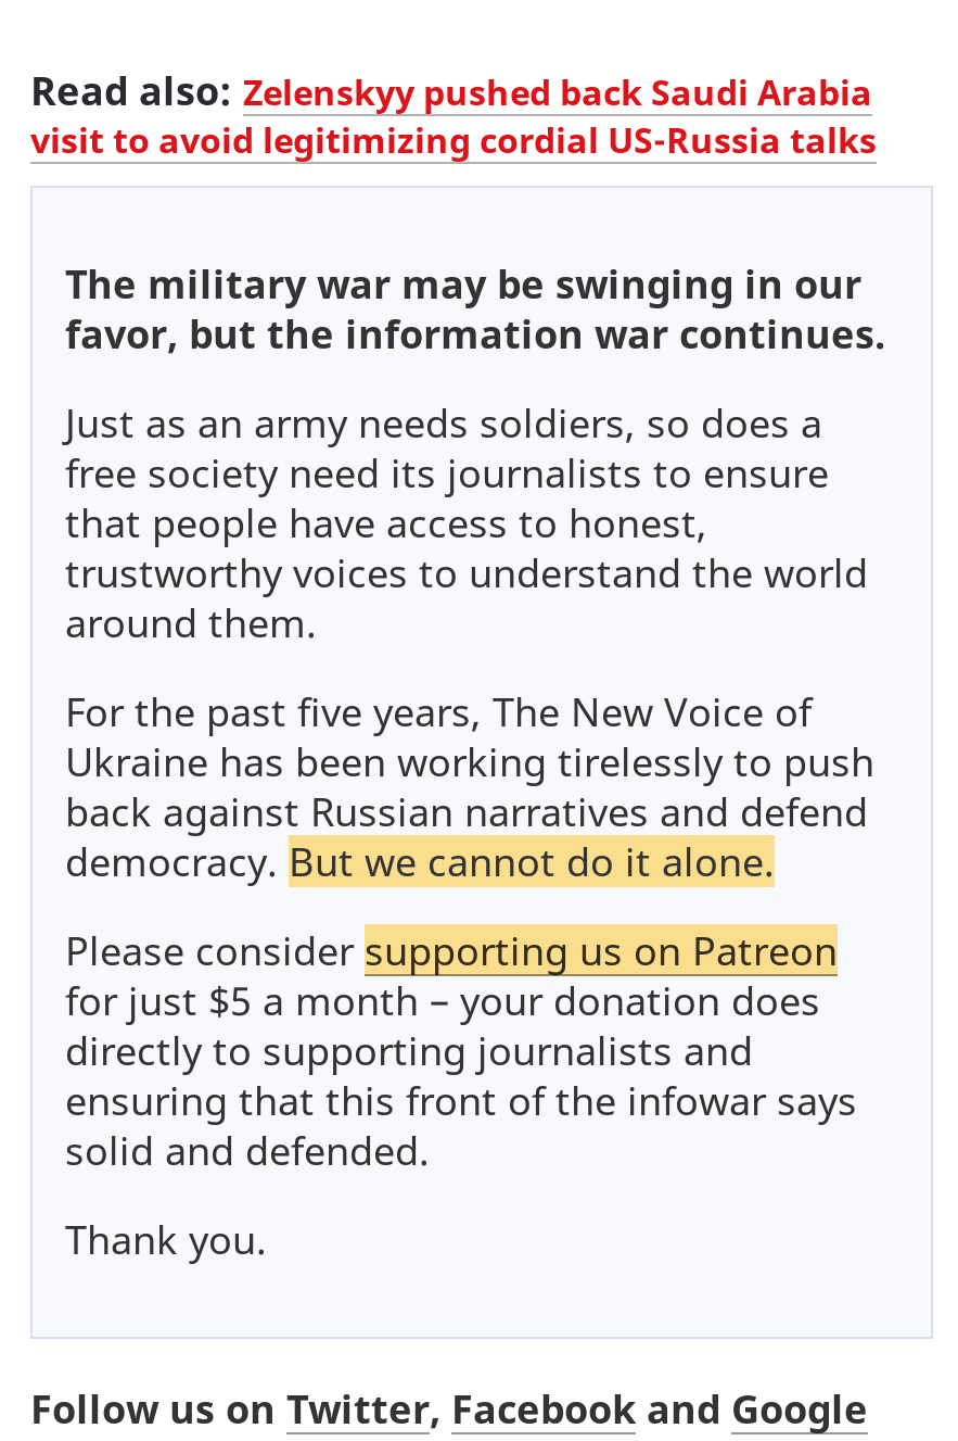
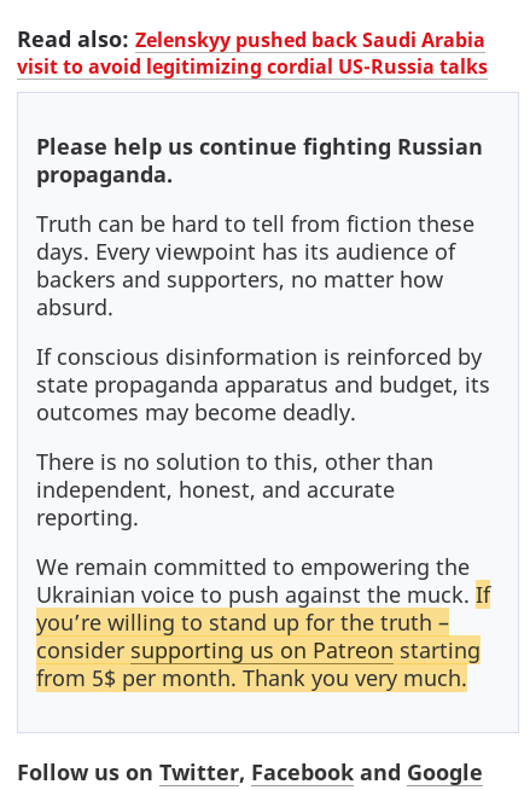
[65,257,885,359] The military war may be swinging in our | favor, but the information war continues. -> [36,132,483,188] Please help us continue fighting Russian | propaganda.
[65,396,868,648] Just as an army needs soldiers, so does a | free society need its journalists to ensure | that people have access to honest, | trustworthy voices to understand the world | around them. -> [36,209,474,321] Truth can be hard to tell from fiction these | days. Every viewpoint has its audience of | backers and supporters, no matter how | absurd.
[65,685,874,887] For the past five years, The New Voice of | Ukraine has been working tirelessly to push | back against Russian narratives and defend | democracy. But we cannot do it alone. -> [36,342,490,426] If conscious disinformation is reinforced by | state propaganda apparatus and budget, its | outcomes may become deadly.
[65,924,857,1176] Please consider supporting us on Patreon | for just $5 a month – your donation does | directly to supporting journalists and | ensuring that this front of the infowar says | solid and defended. -> [36,447,433,531] There is no solution to this, other than | independent, honest, and accurate | reporting.
[65,1213,267,1265] Thank you. -> [36,552,490,692] We remain committed to empowering the | Ukrainian voice to push against the muck. If | you’re willing to stand up for the truth – | consider supporting us on Patreon starting | from 5$ per month. Thank you very much.

